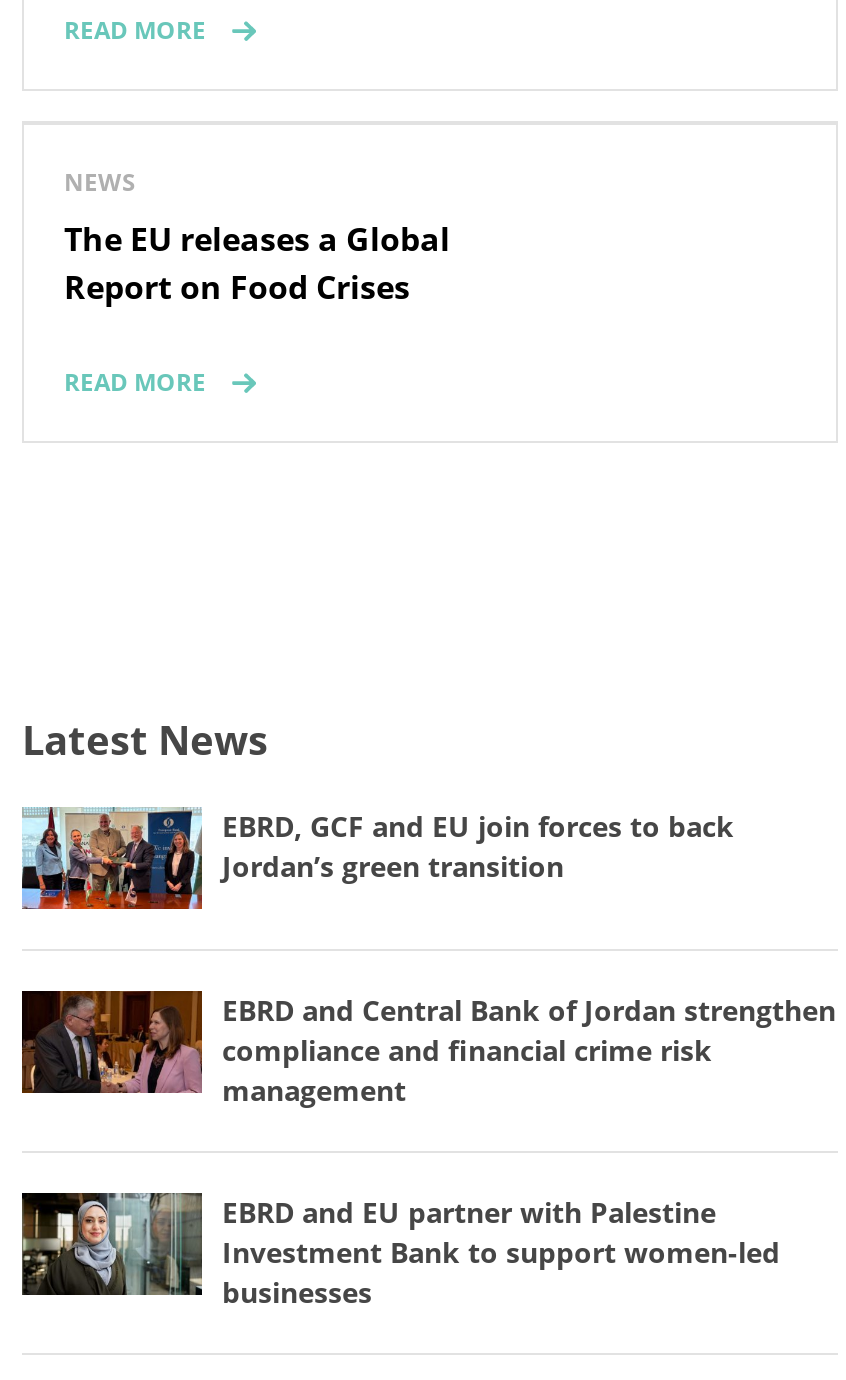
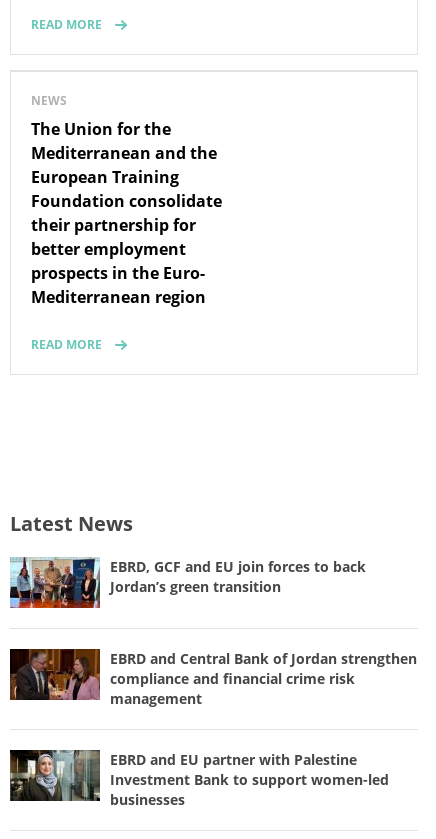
[64,218,450,310] The EU releases a Global | Report on Food Crises -> [31,118,222,308] The Union for the | Mediterranean and the | European Training | Foundation consolidate | their partnership for | better employment | prospects in the Euro- | Mediterranean region

